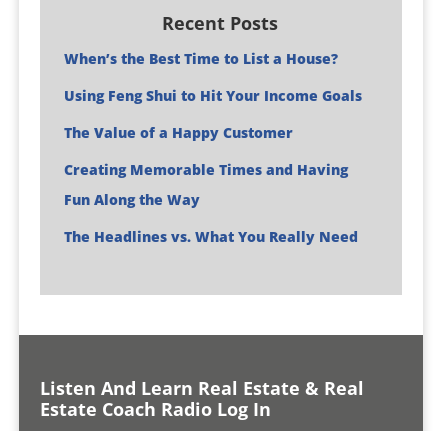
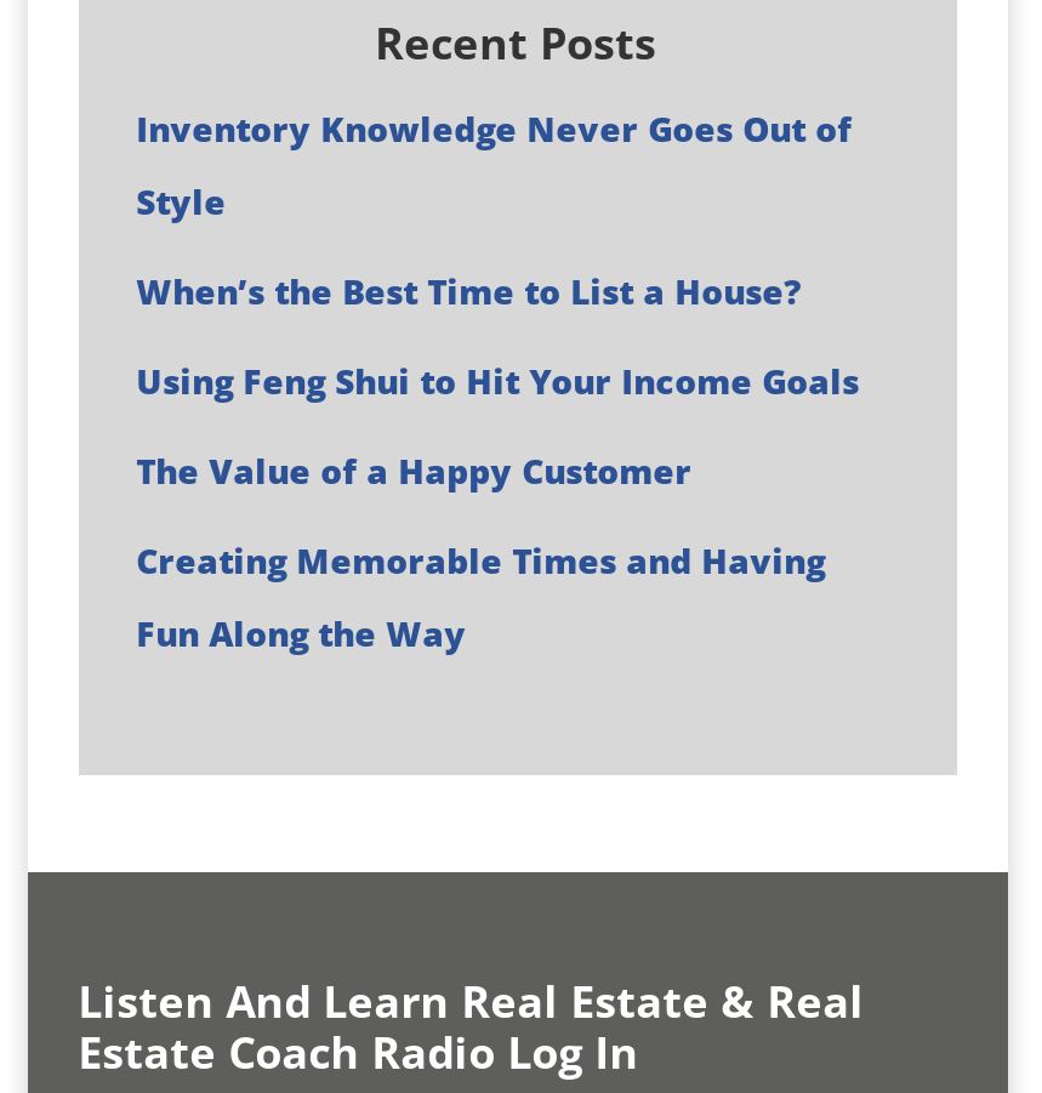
none -> [136,106,852,224] Inventory Knowledge Never Goes Out of | Style
moved [64,49,362,209] -> [136,268,859,656]: When’s the Best Time to List a House? | Using Feng Shui to Hit Your Income Goals | The Value of a Happy Customer | Creating Memorable Times and Having | Fun Along the Way
[64,227,358,246] The Headlines vs. What You Really Need -> none

